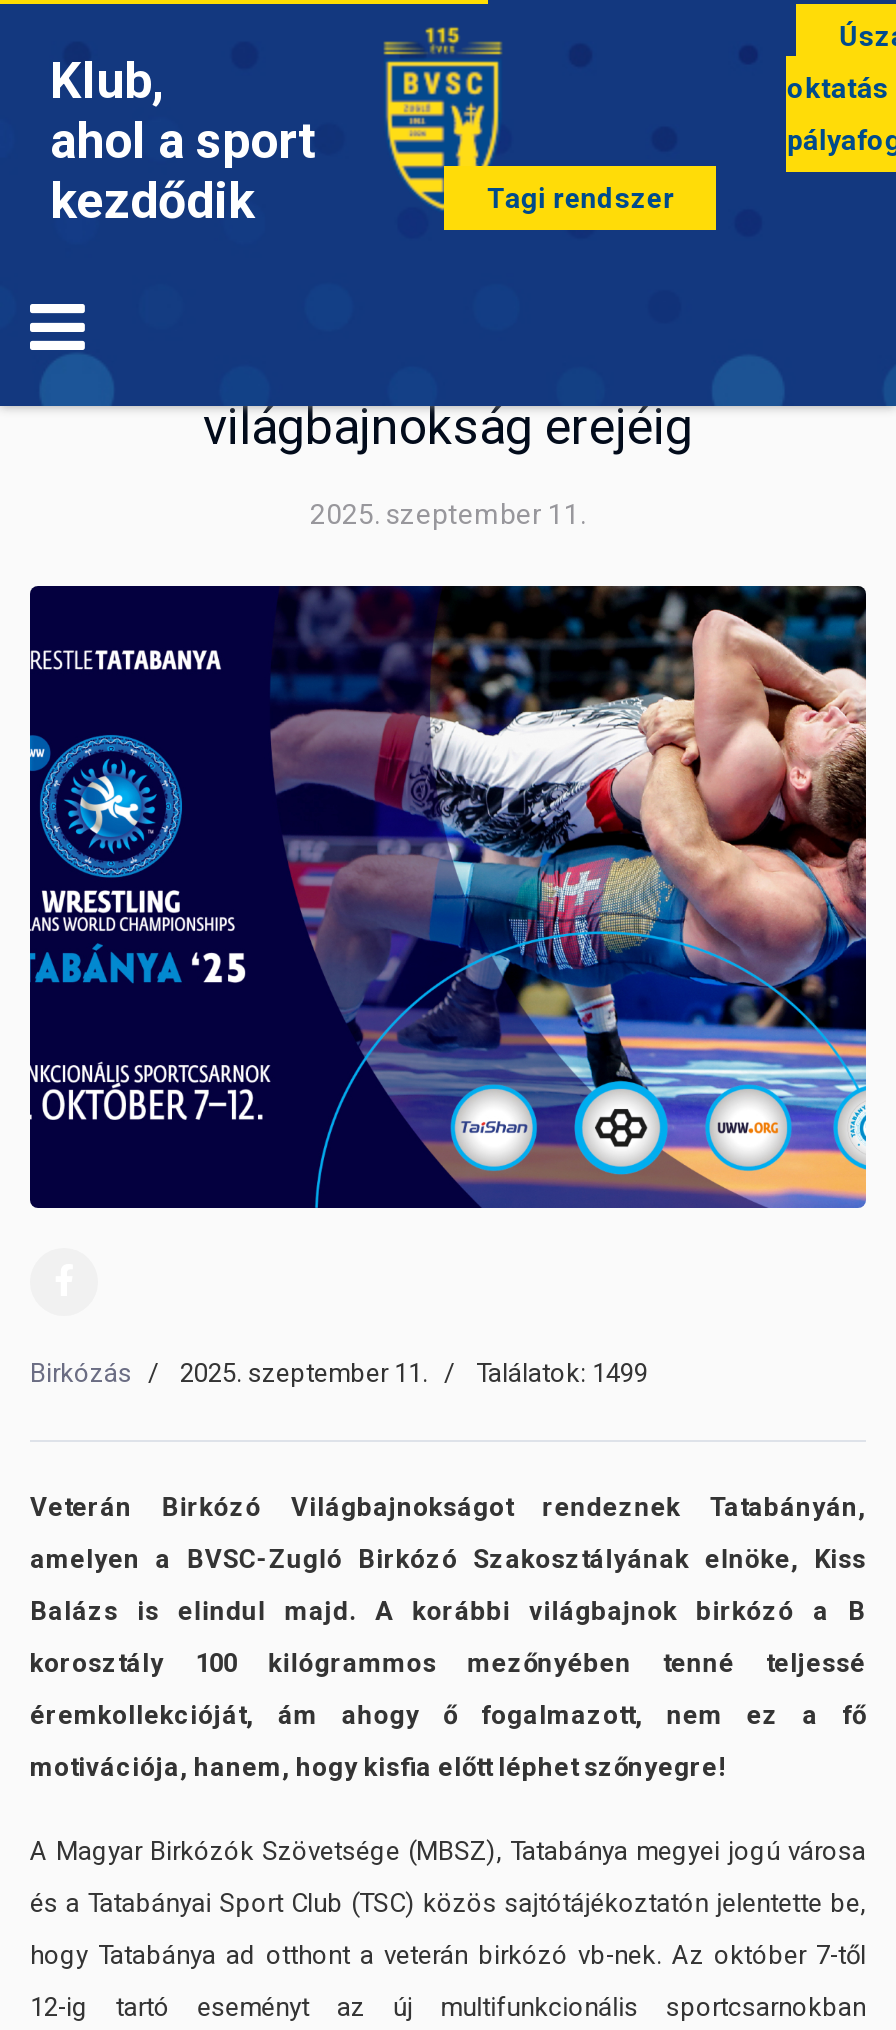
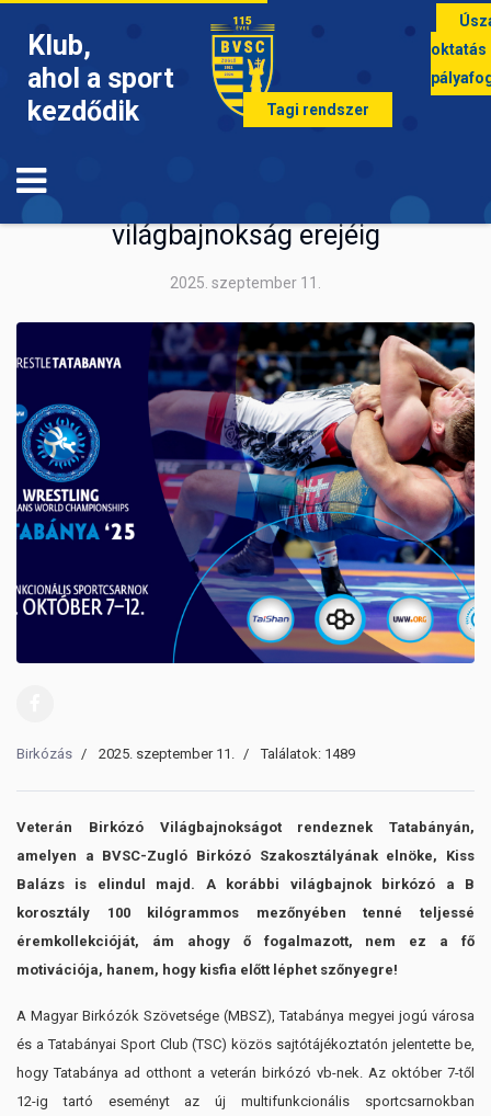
[30,1357,648,1387] Birkózás 2025. szeptember 11. Találatok: 1499 -> [16,745,355,762] Birkózás 2025. szeptember 11. Találatok: 1489

